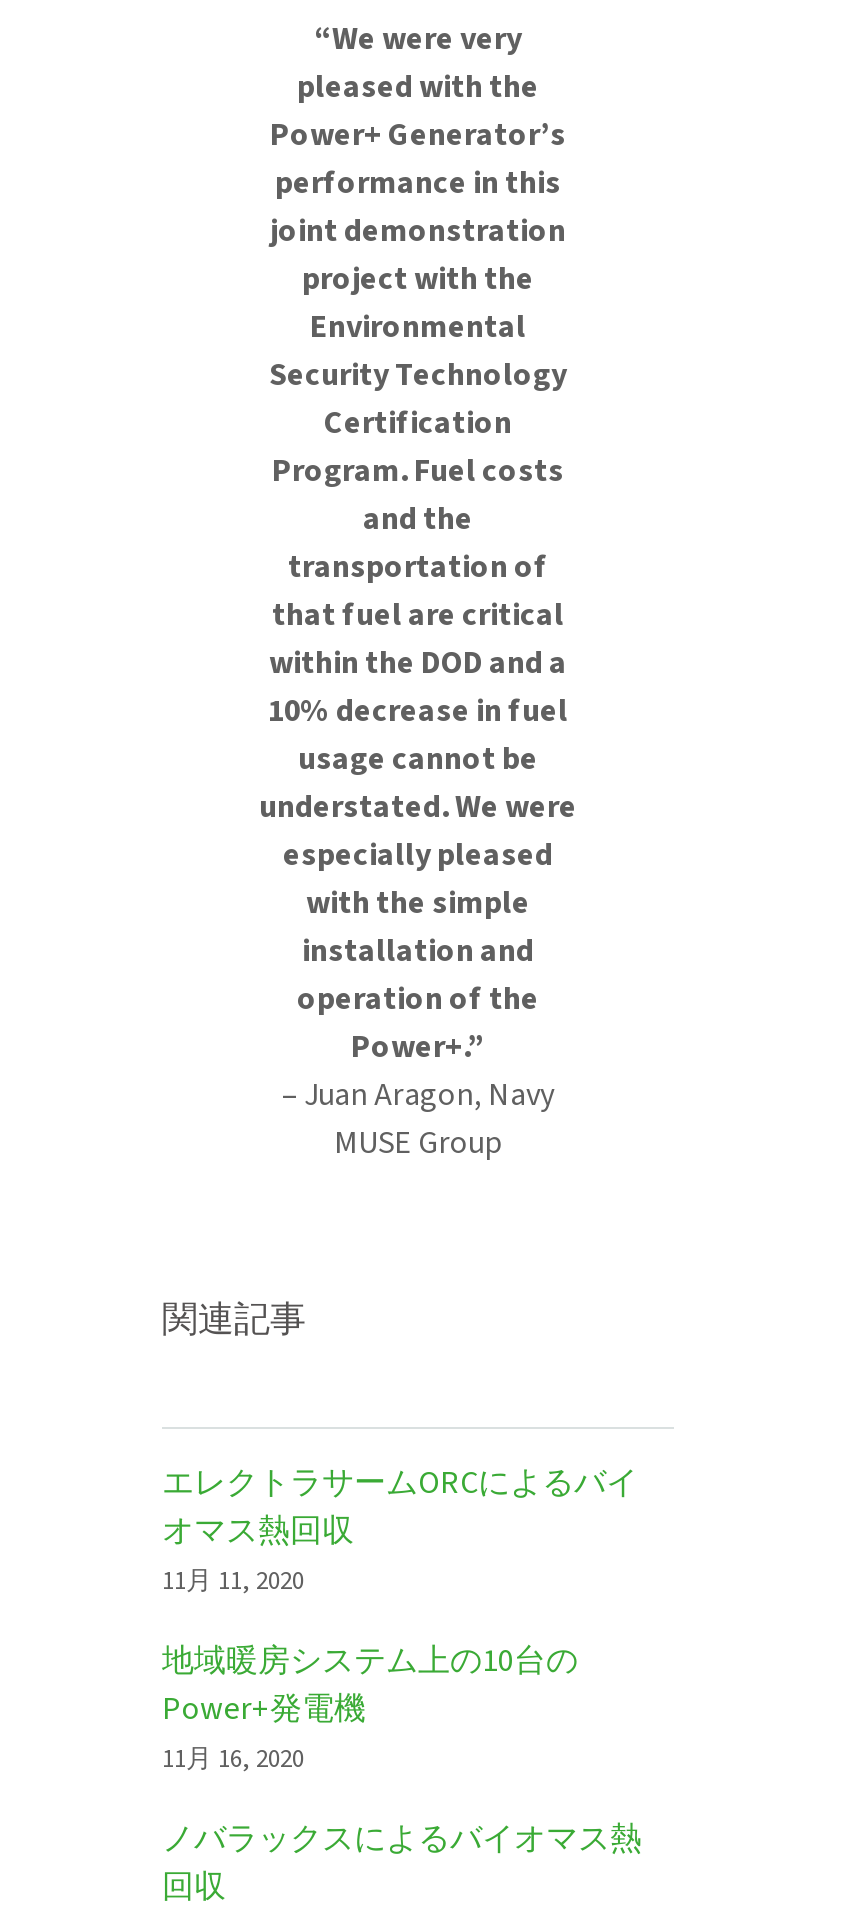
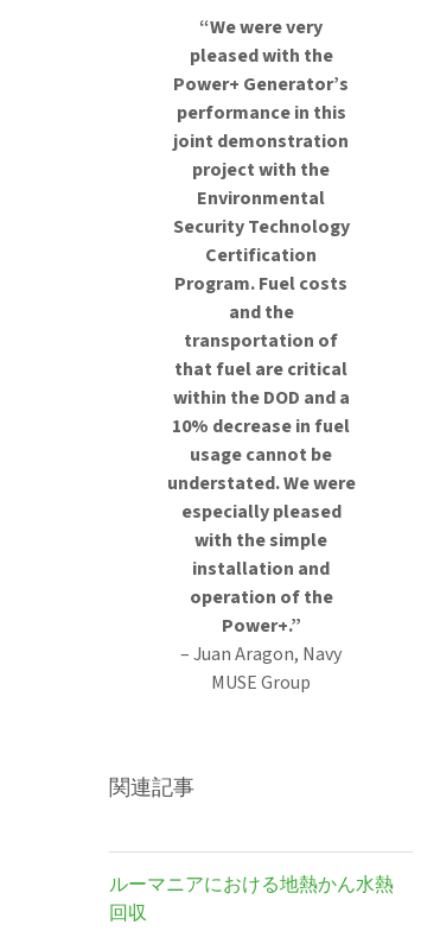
[162,1461,642,1861] エレクトラサームORCによるバイ | オマス熱回収 | 11月 11, 2020 | 地域暖房システム上の10台の | Power+発電機 | 11月 16, 2020 | ノバラックスによるバイオマス熱 -> [109,872,394,898] ルーマニアにおける地熱かん水熱

